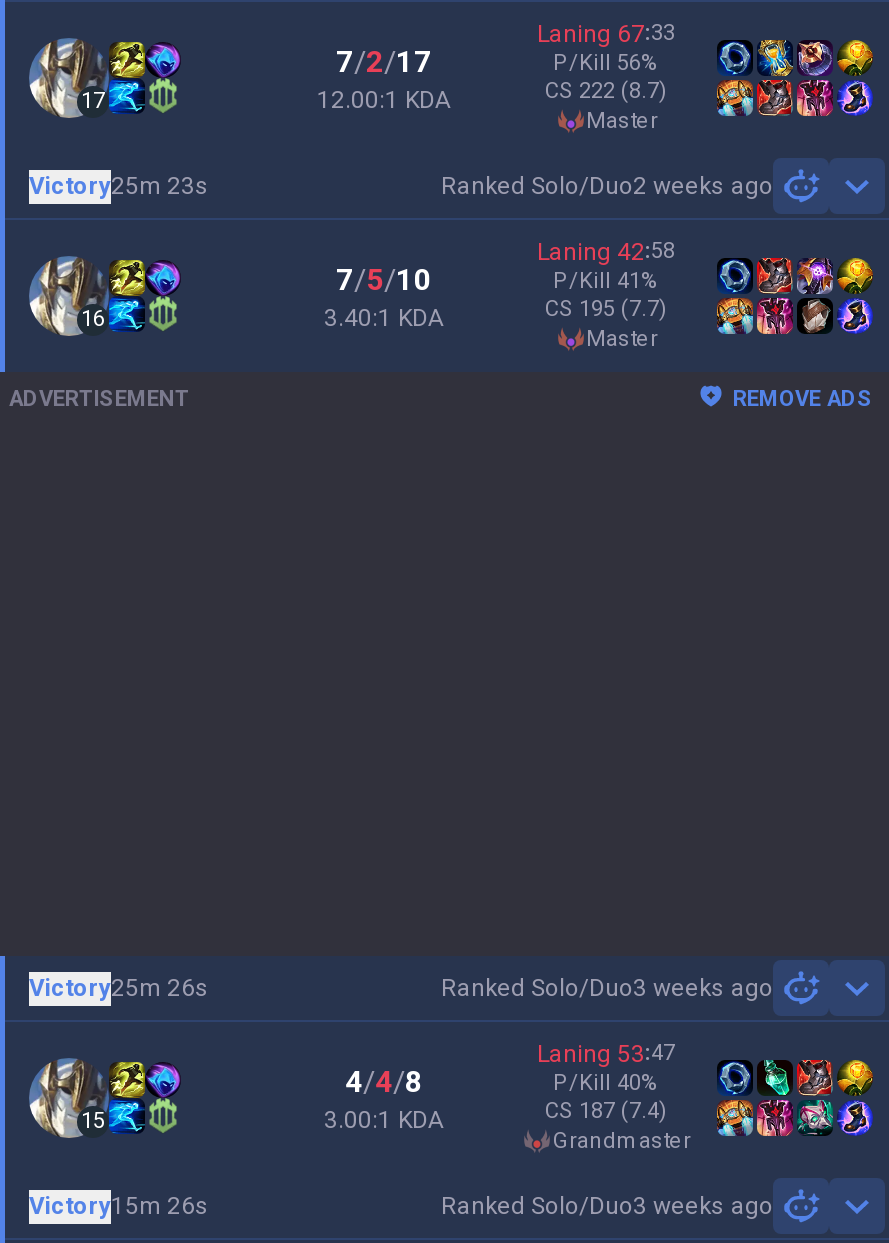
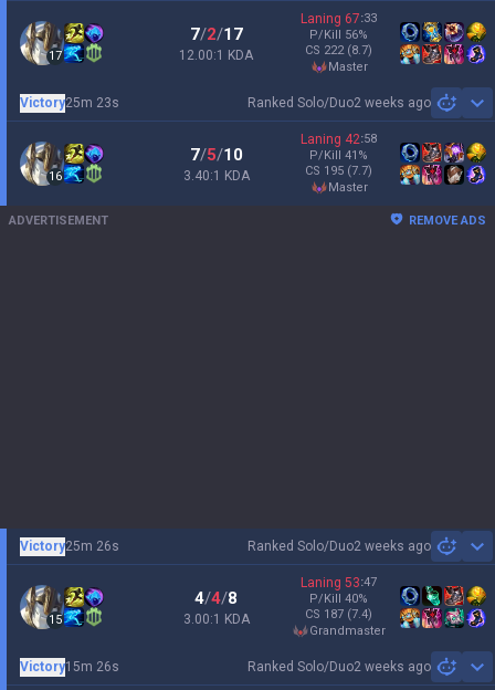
[441,973,773,1002] Ranked Solo/Duo3 weeks ago -> [247,538,431,554] Ranked Solo/Duo2 weeks ago
[441,1191,773,1220] Ranked Solo/Duo3 weeks ago -> [247,658,431,675] Ranked Solo/Duo2 weeks ago

